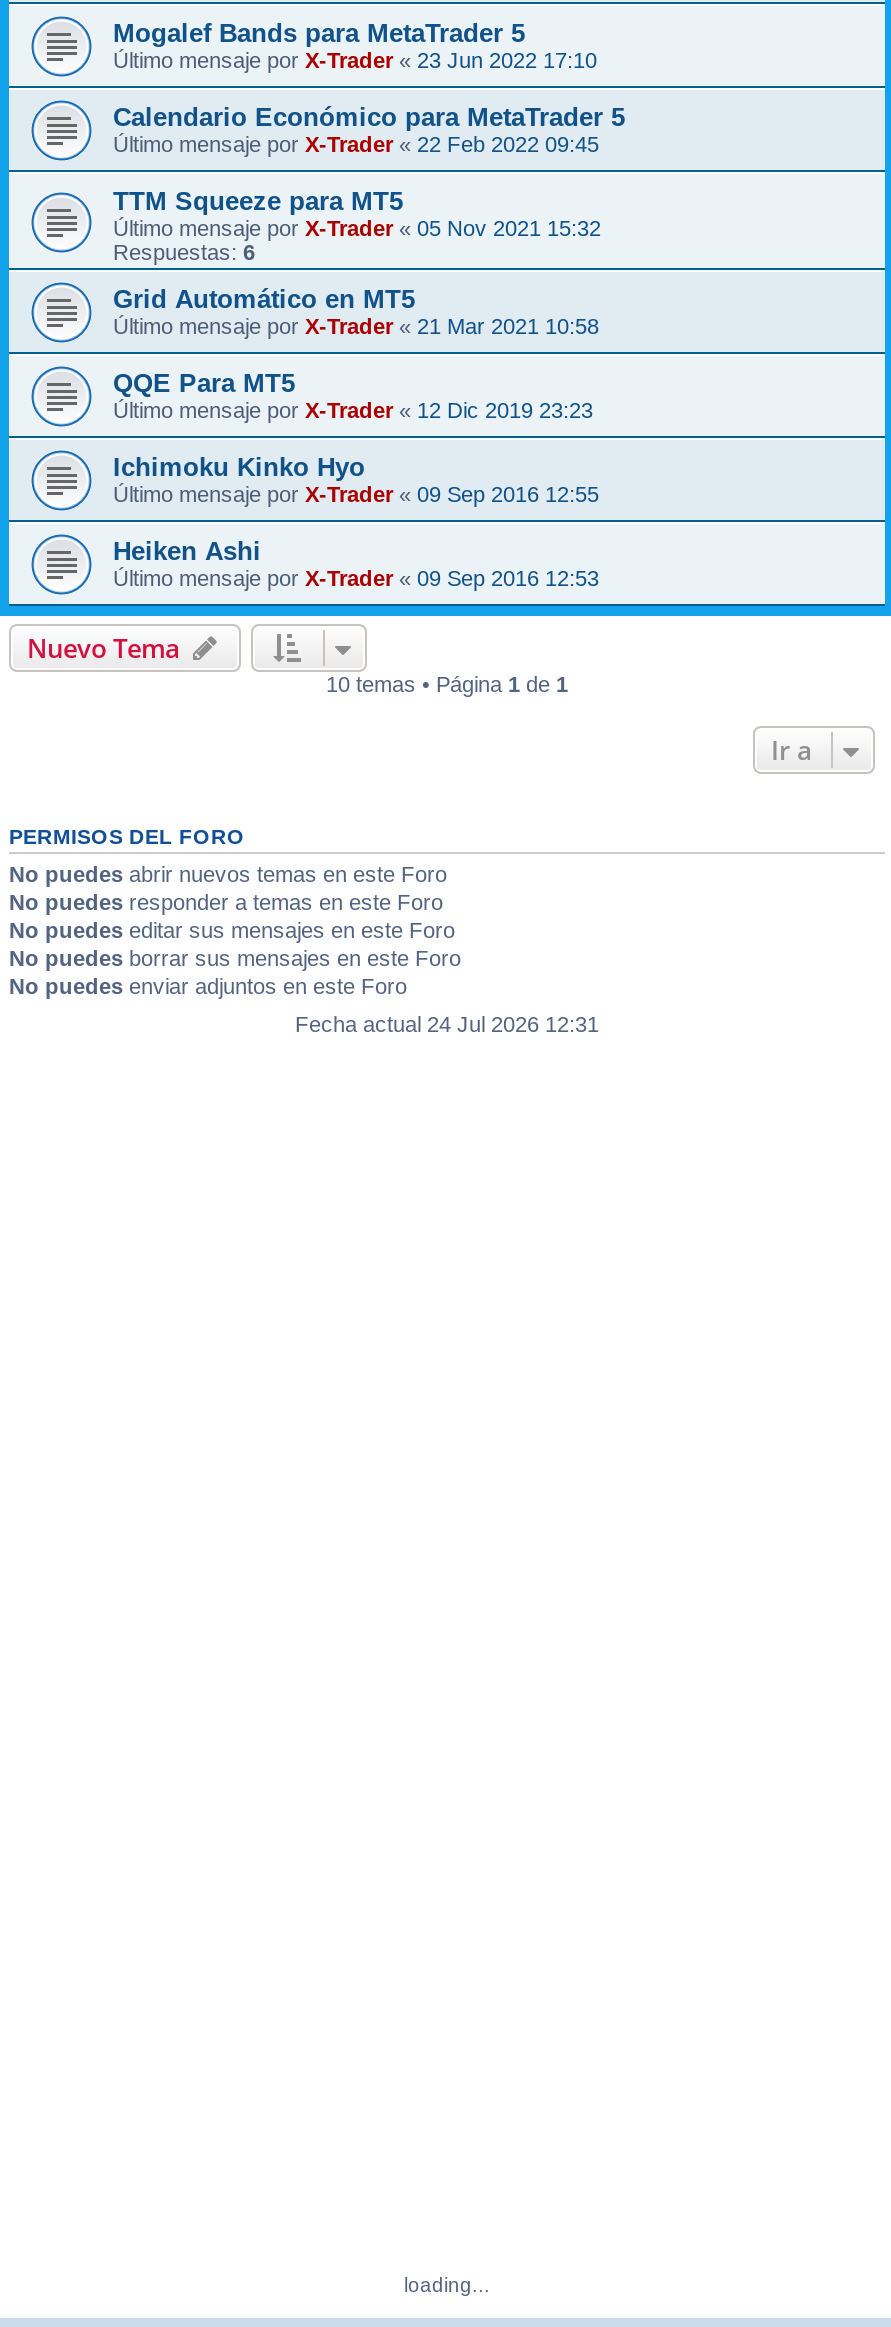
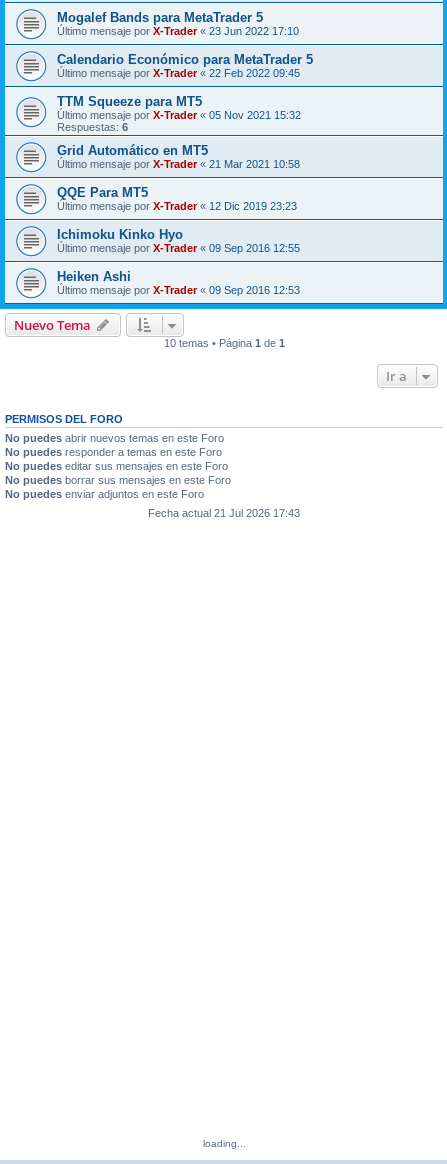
[295,1012,599,1036] Fecha actual 24 Jul 2026 12:31 -> [148,507,300,519] Fecha actual 21 Jul 2026 17:43

